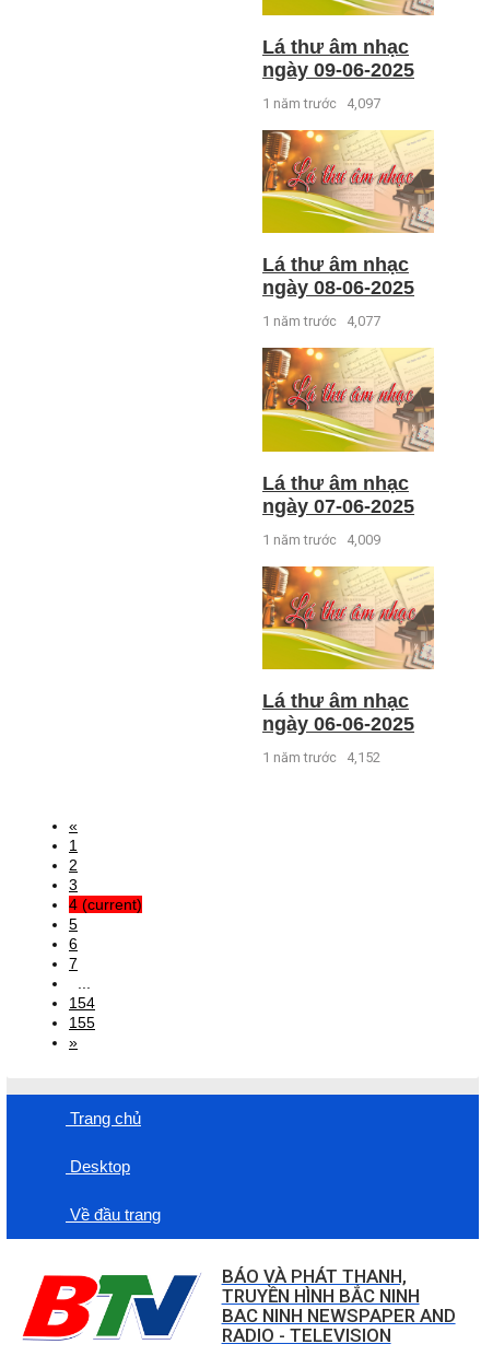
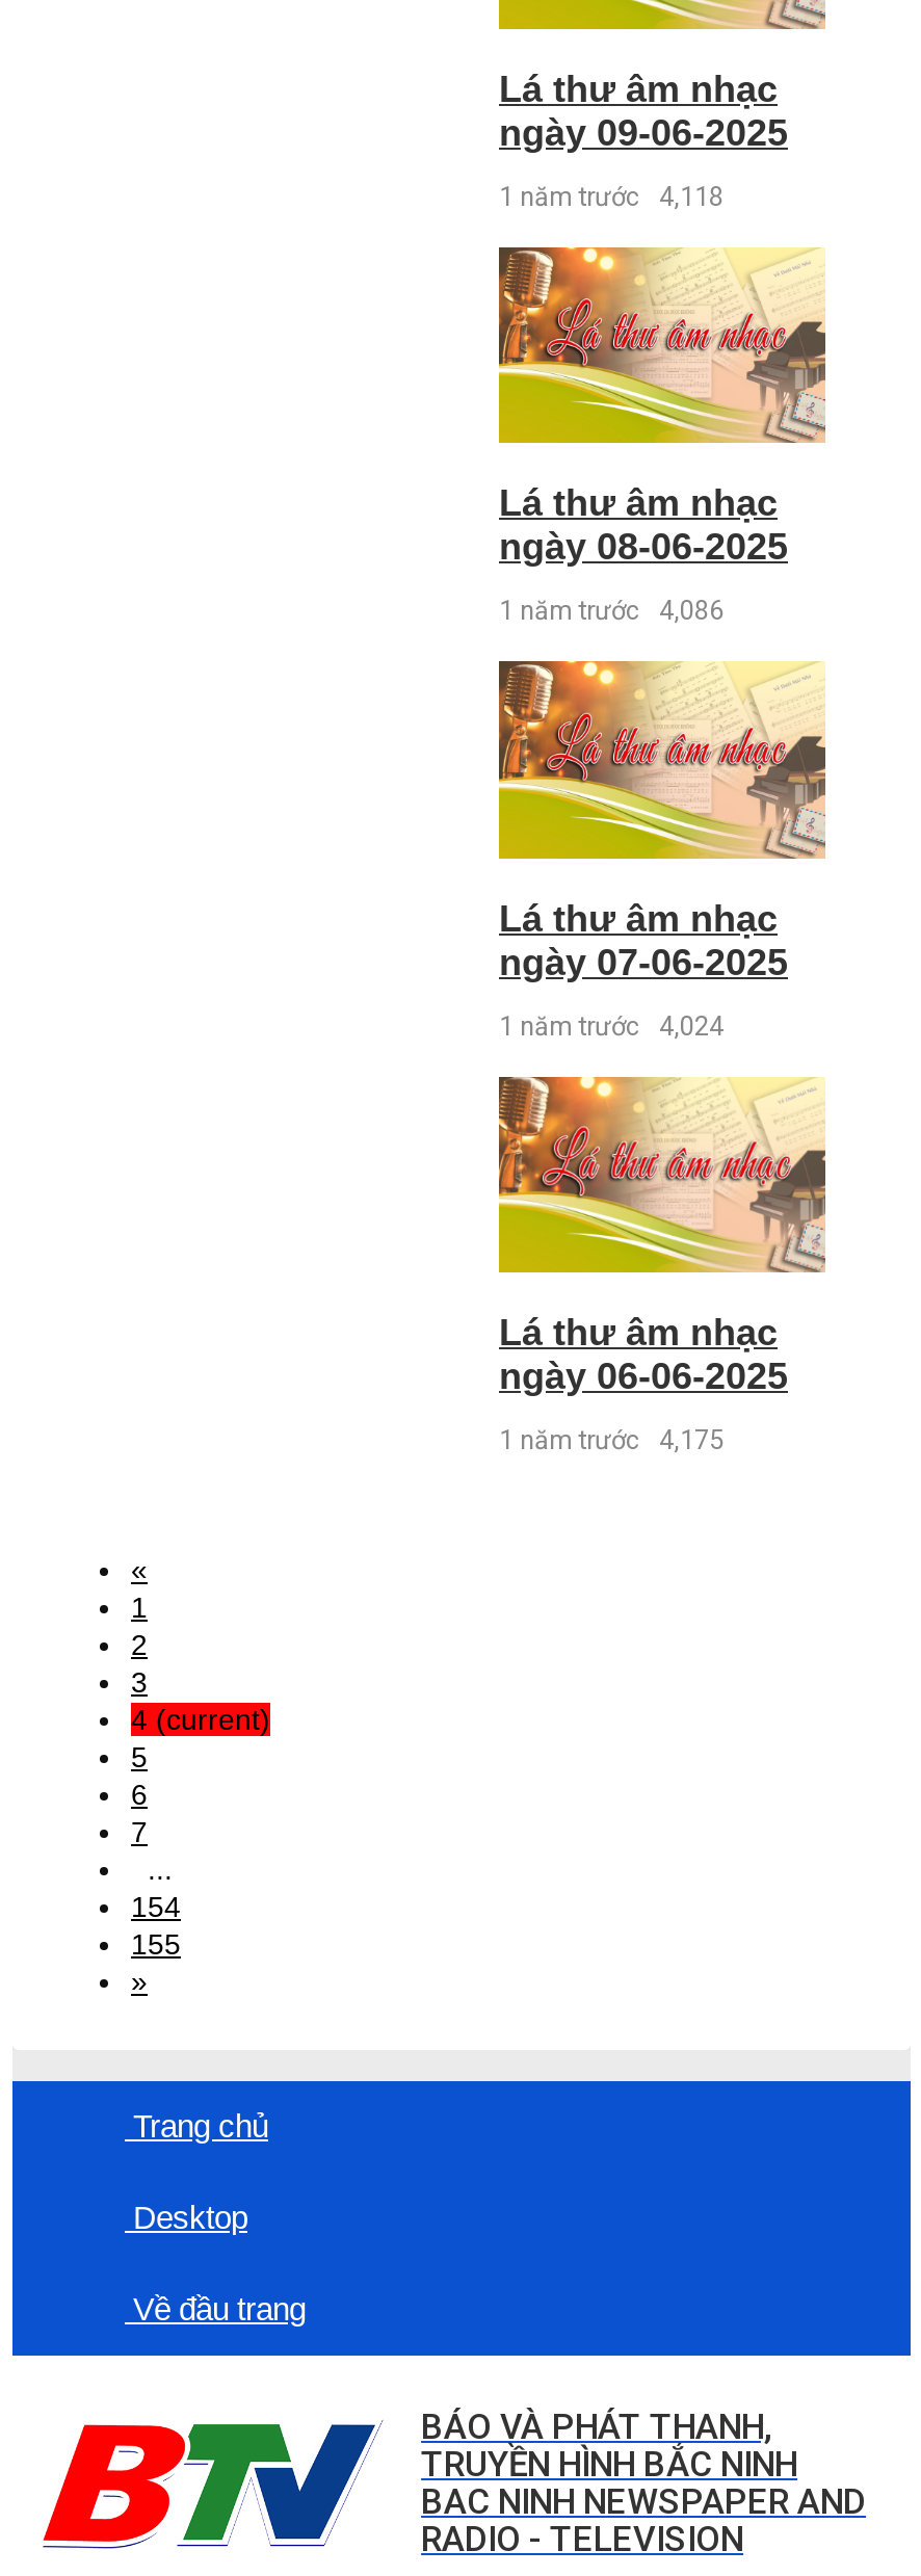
[262,95,380,111] 1 năm trước 4,097 -> [499,180,723,211] 1 năm trước 4,118
[262,313,380,329] 1 năm trước 4,077 -> [499,595,723,626] 1 năm trước 4,086
[262,531,380,548] 1 năm trước 4,009 -> [499,1010,723,1041] 1 năm trước 4,024
[262,749,380,766] 1 năm trước 4,152 -> [499,1425,723,1456] 1 năm trước 4,175

